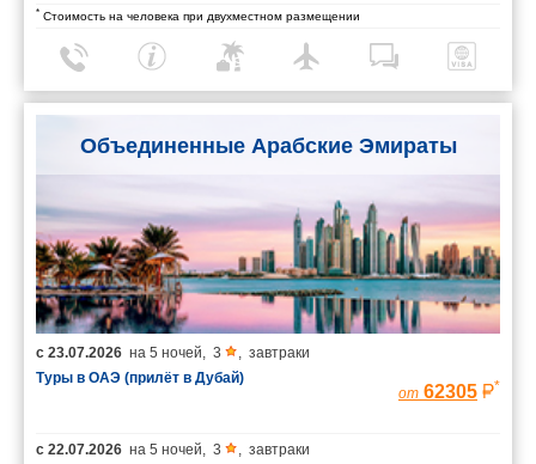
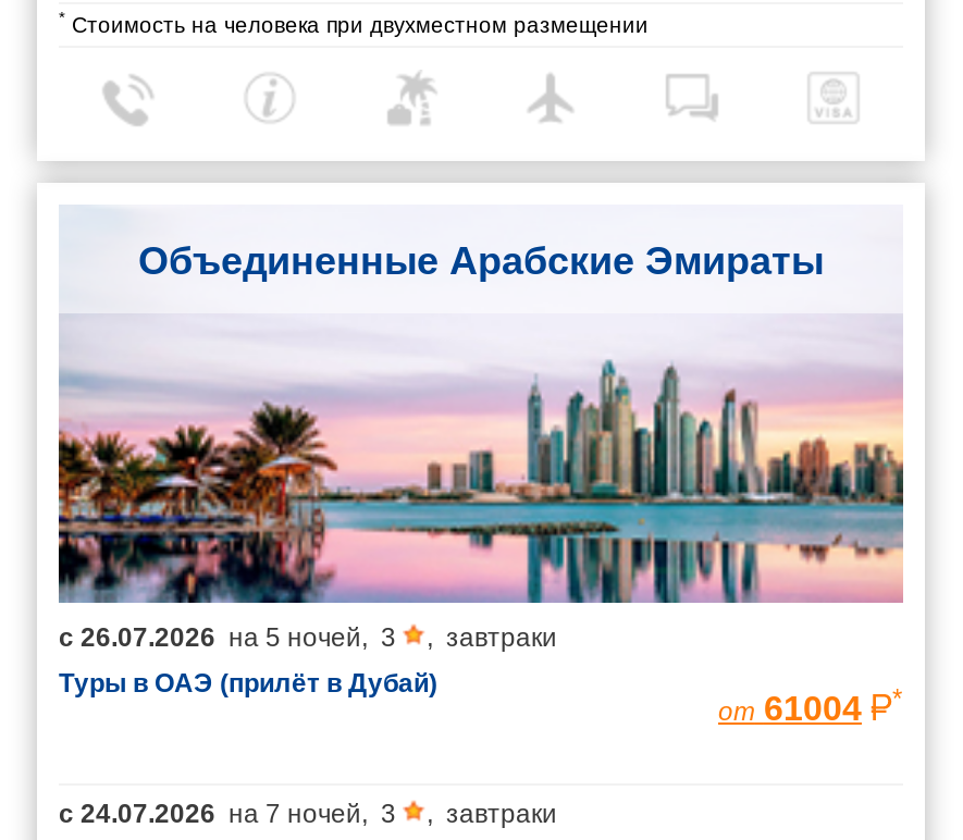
[36,345,310,362] с 23.07.2026 на 5 ночей, 3 , завтраки -> [59,623,557,654] с 26.07.2026 на 5 ночей, 3 , завтраки
[398,382,477,402] от 62305 -> [718,690,862,727] от 61004
[36,442,310,458] с 22.07.2026 на 5 ночей, 3 , завтраки -> [59,799,557,830] с 24.07.2026 на 7 ночей, 3 , завтраки

